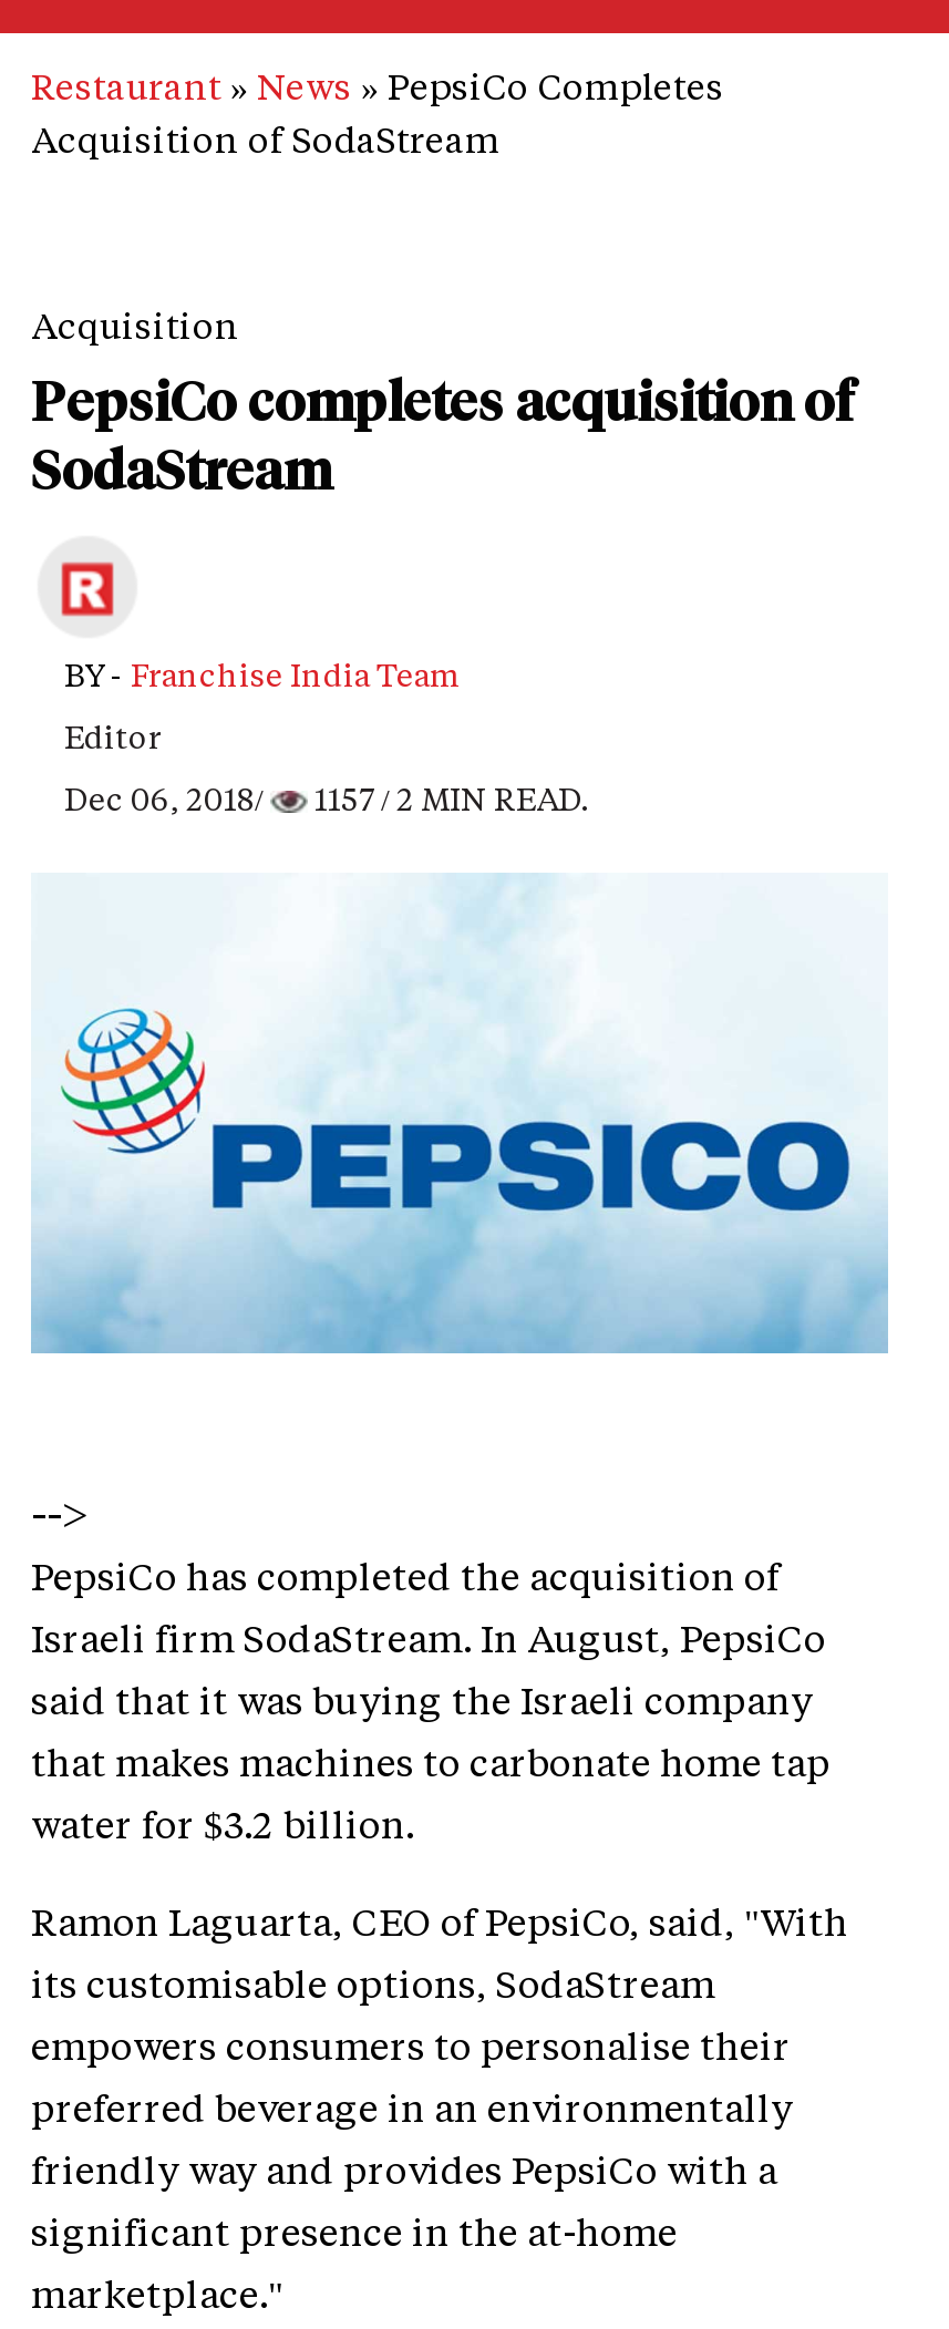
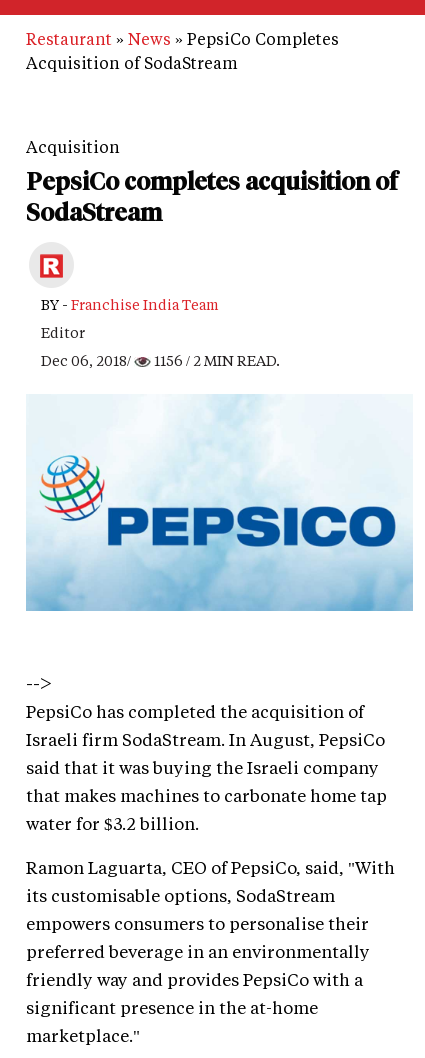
[64,777,589,820] Dec 06, 2018/ 1157/ 2 MIN READ. -> [41,351,280,370] Dec 06, 2018/ 1156/ 2 MIN READ.

